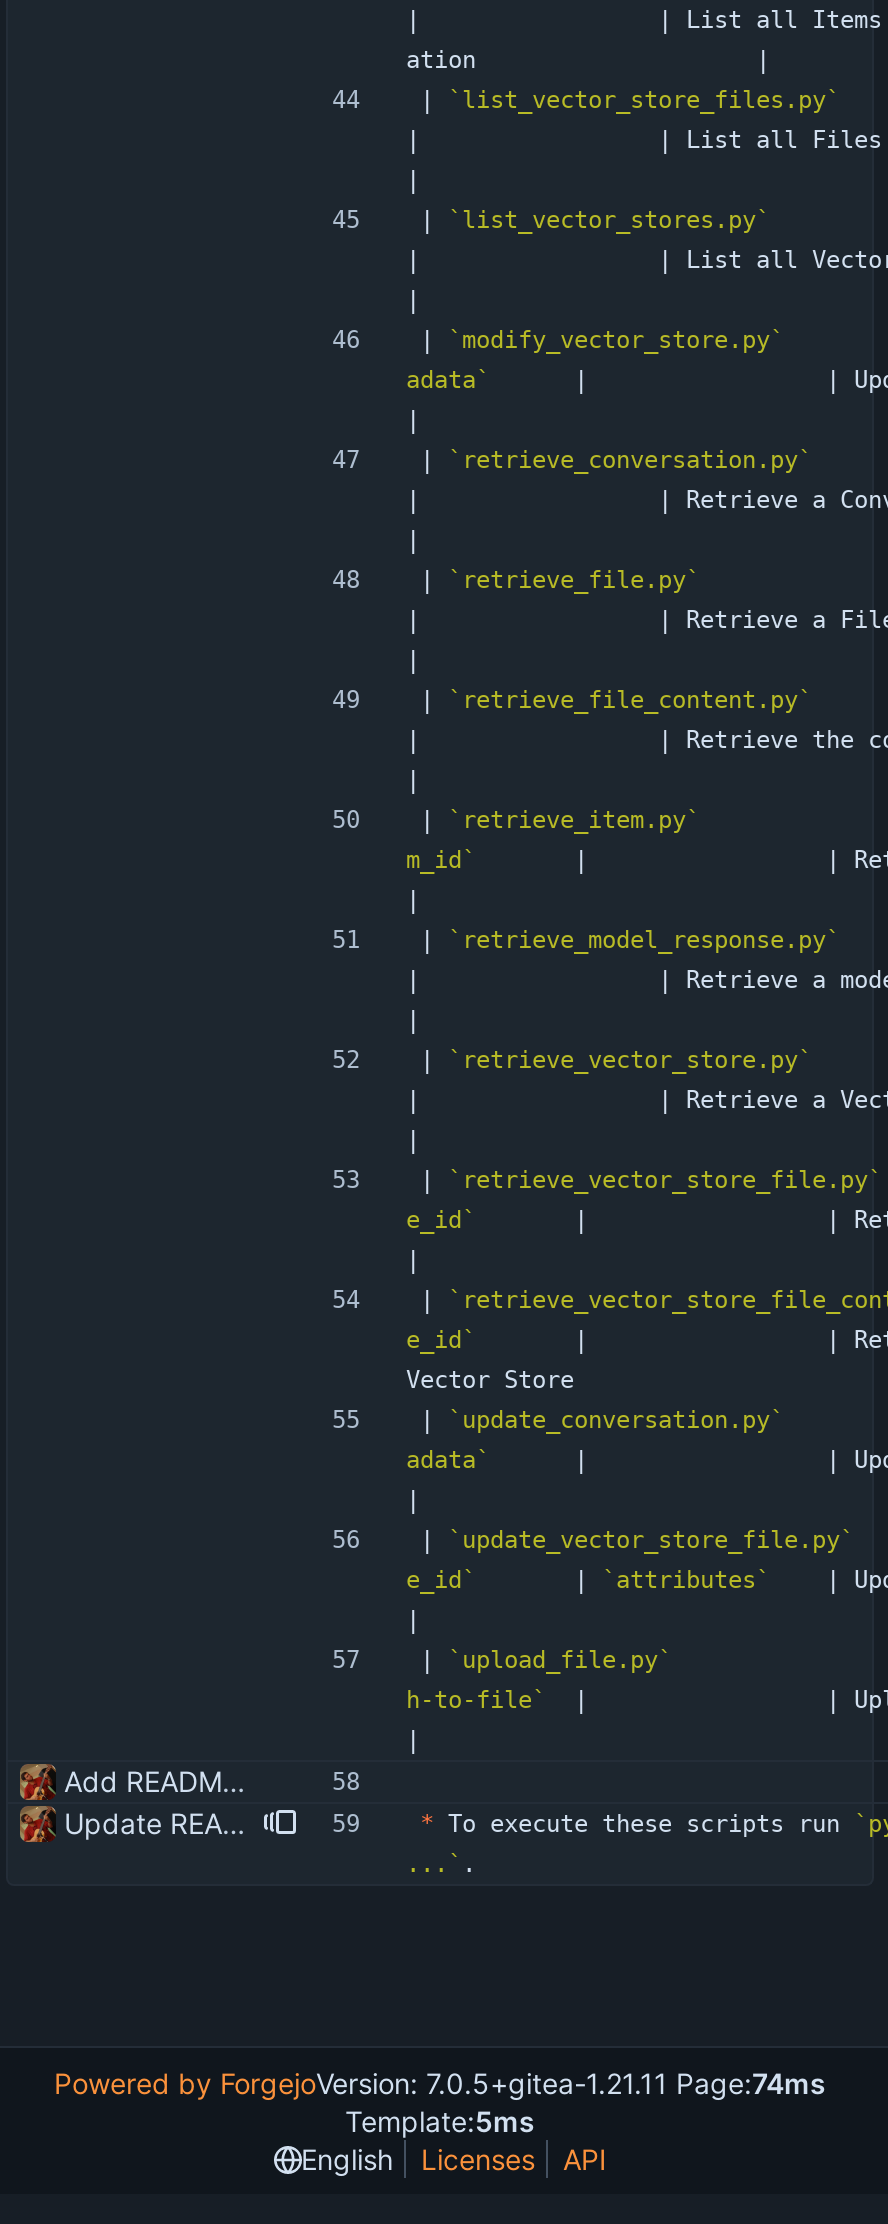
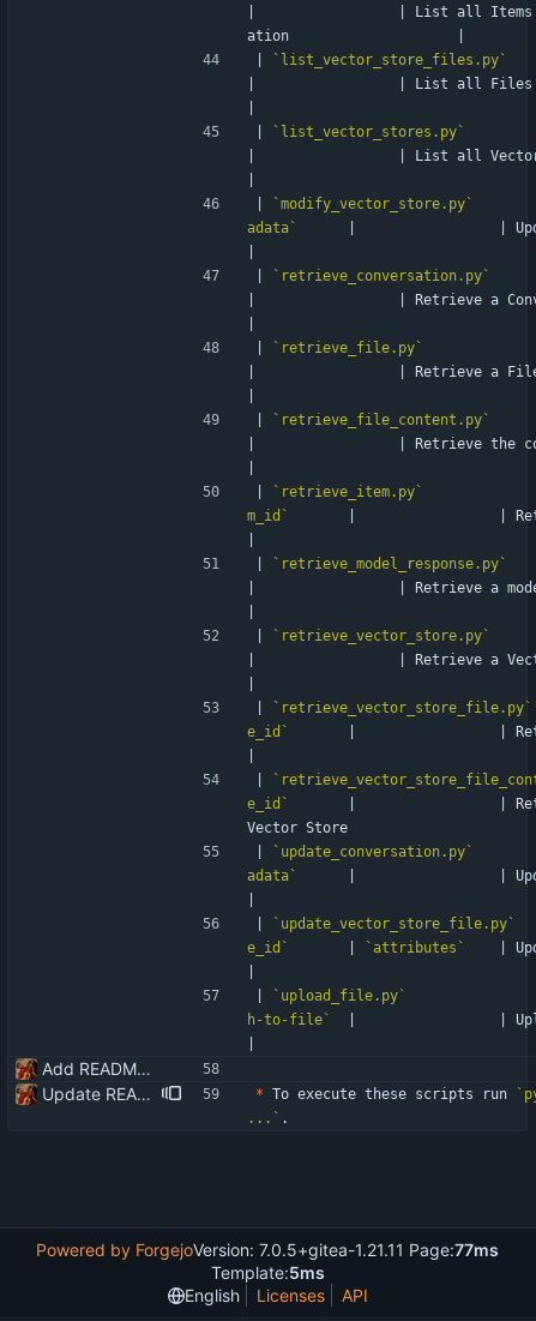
[54,2066,826,2100] Powered by ForgejoVersion: 7.0.5+gitea-1.21.11 Page:74ms -> [36,1240,499,1260] Powered by ForgejoVersion: 7.0.5+gitea-1.21.11 Page:77ms

